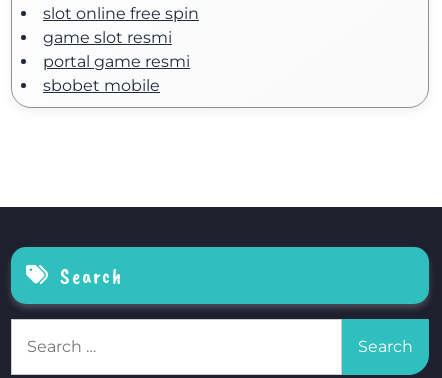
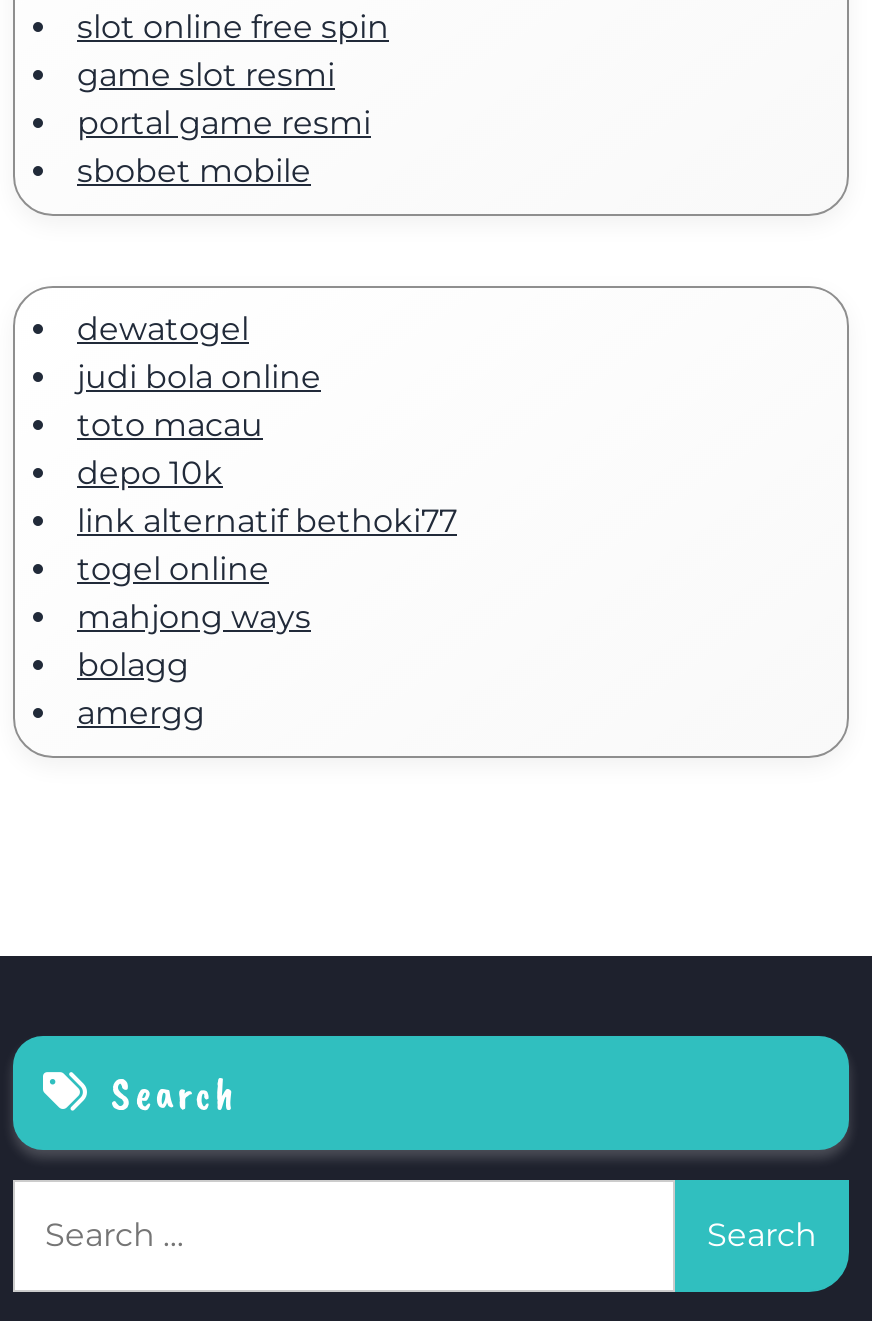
none -> [77,309,457,731] dewatogel | judi bola online | toto macau | depo 10k | link alternatif bethoki77 | togel online | mahjong ways | bolagg | amergg

